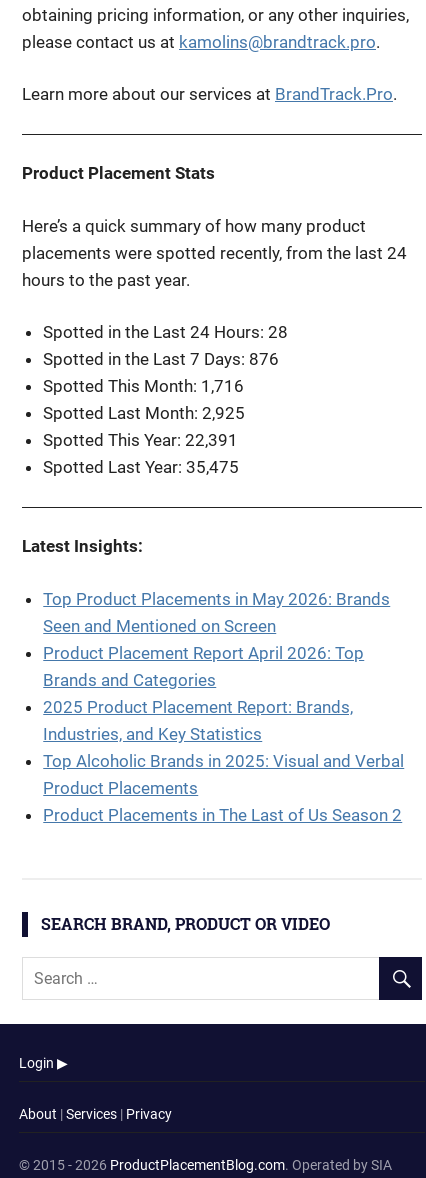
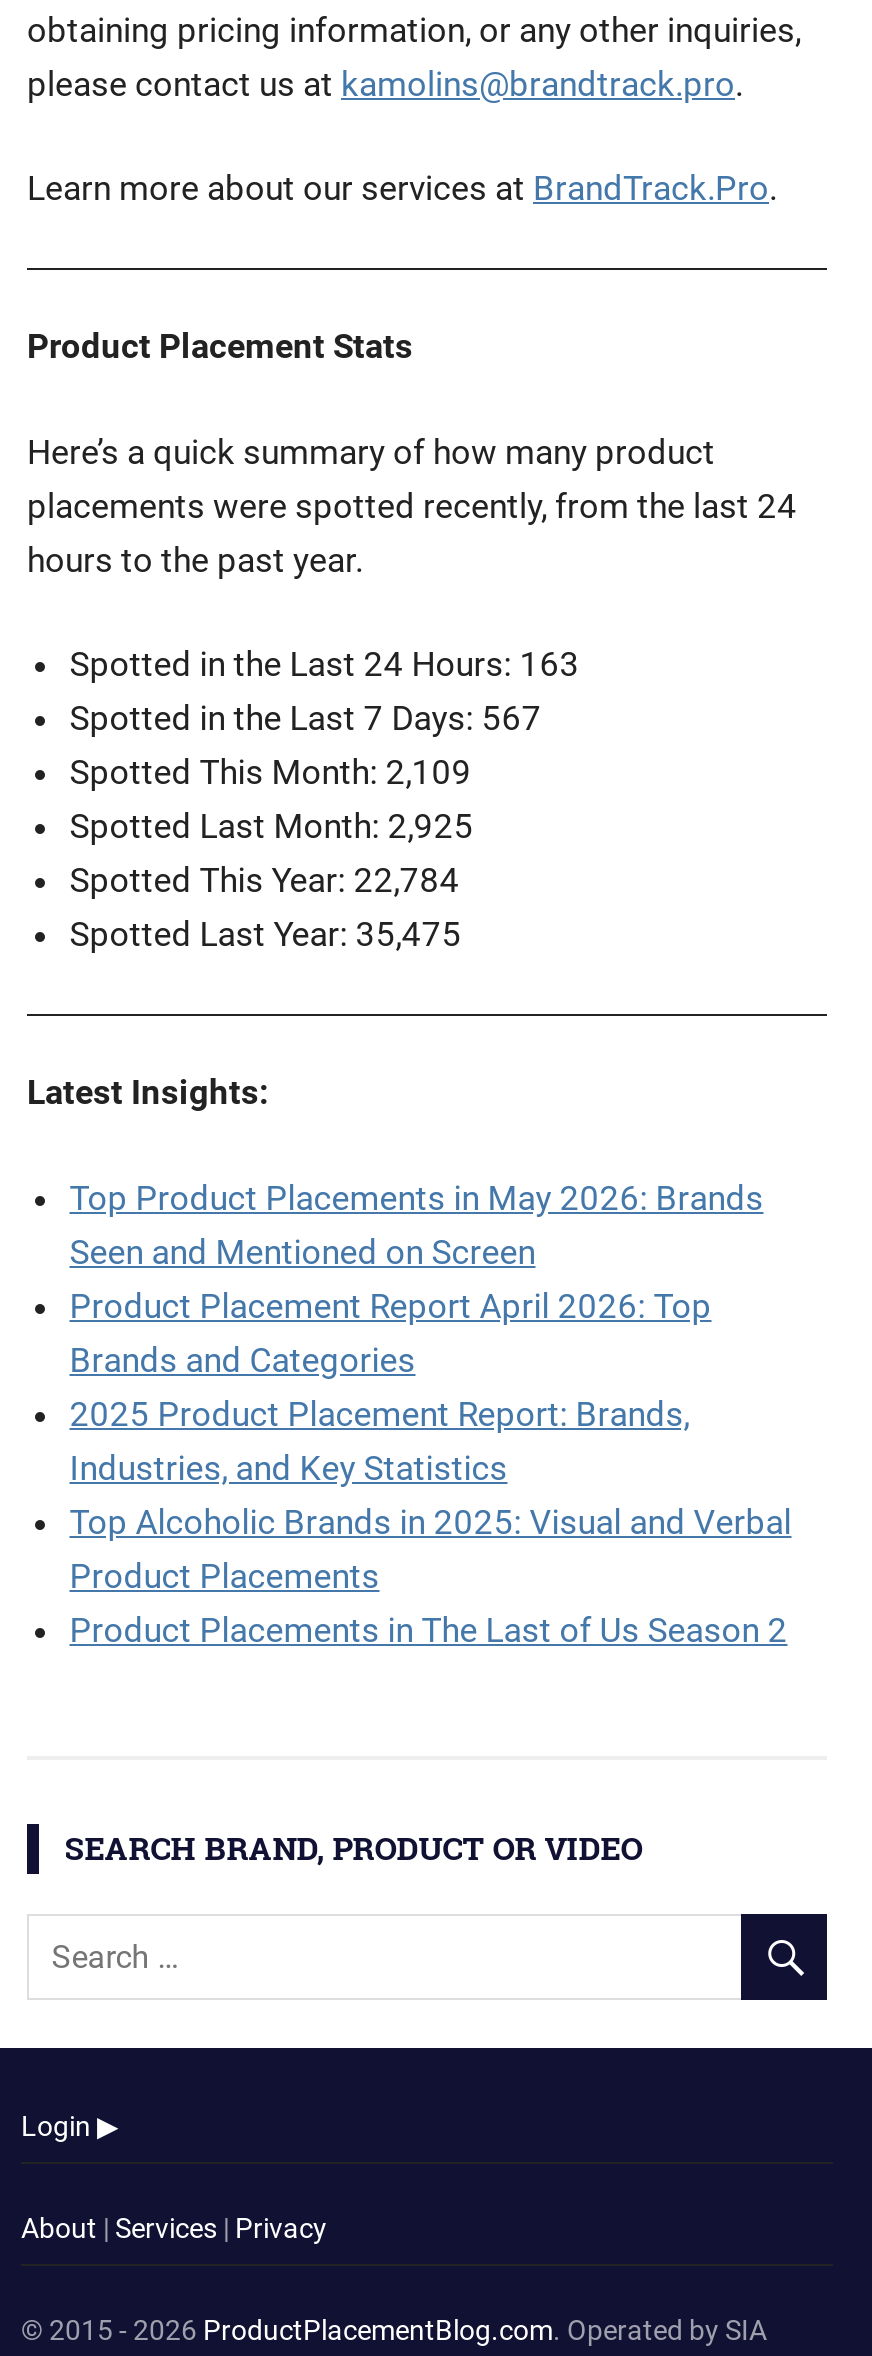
[43,322,288,342] Spotted in the Last 24 Hours: 28 -> [69,644,579,684] Spotted in the Last 24 Hours: 163
[43,349,279,369] Spotted in the Last 7 Days: 876 -> [69,698,541,738] Spotted in the Last 7 Days: 567
[43,376,244,396] Spotted This Month: 1,716 -> [69,752,471,792] Spotted This Month: 2,109
[43,430,238,450] Spotted This Year: 22,391 -> [69,860,459,900] Spotted This Year: 22,784

